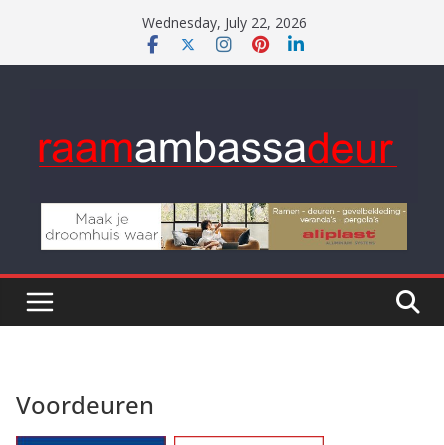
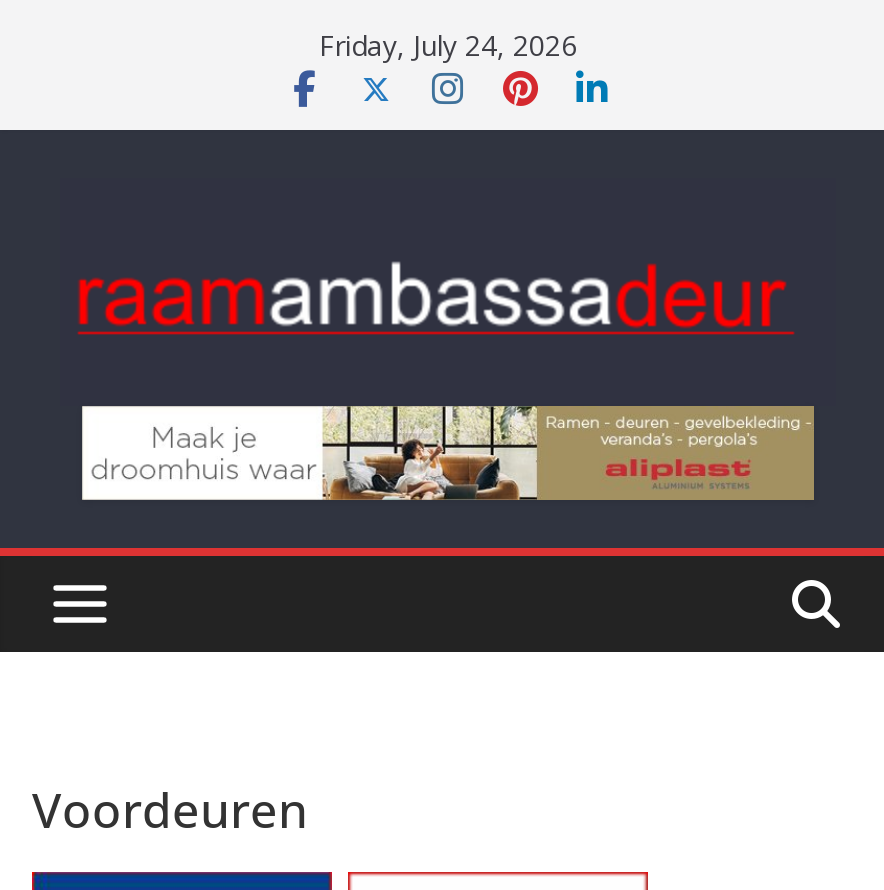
[141,13,306,32] Wednesday, July 22, 2026 -> [319,26,577,64] Friday, July 24, 2026

